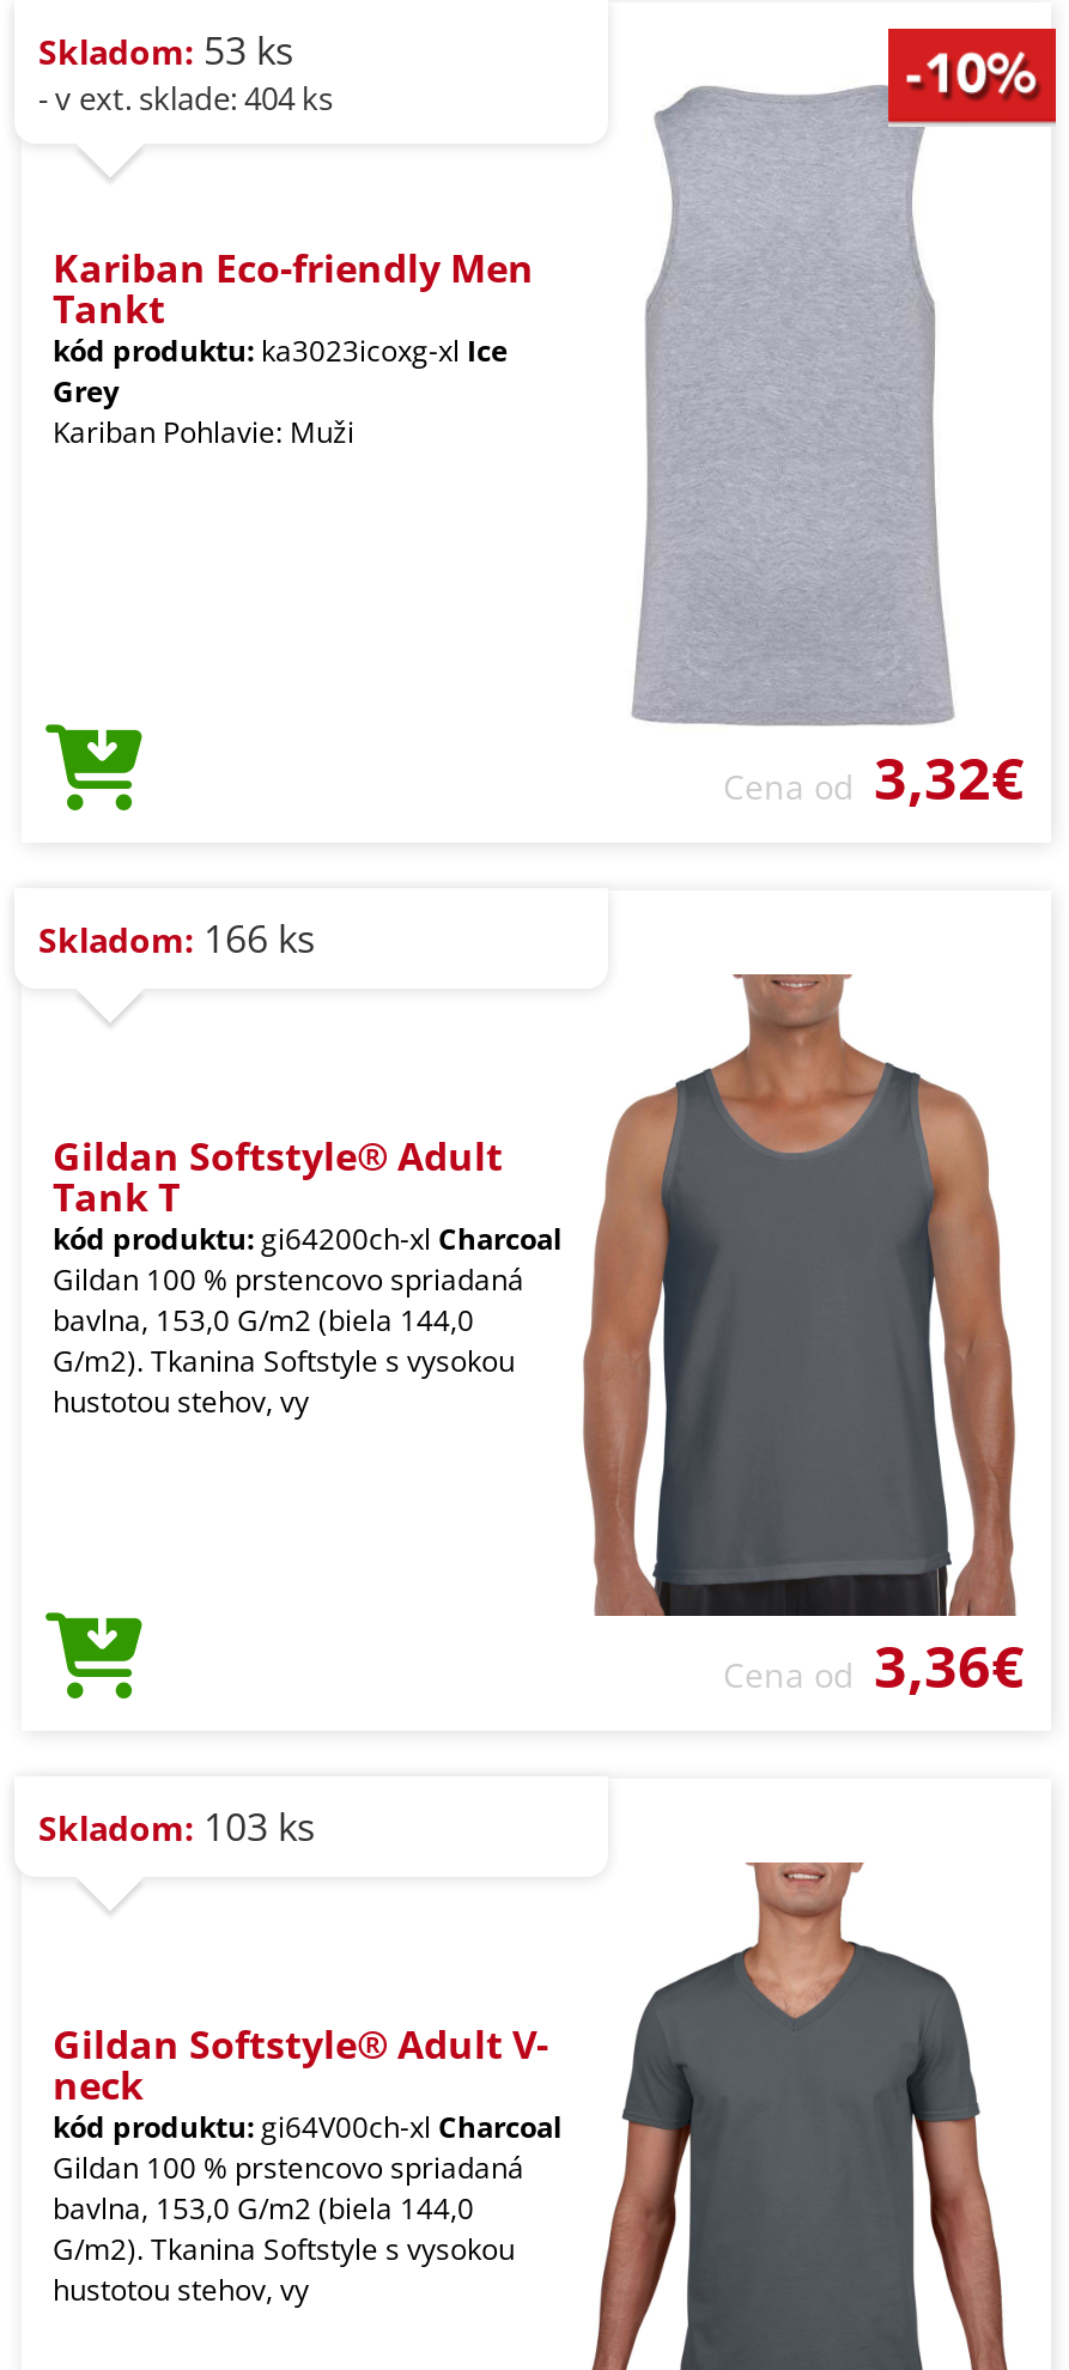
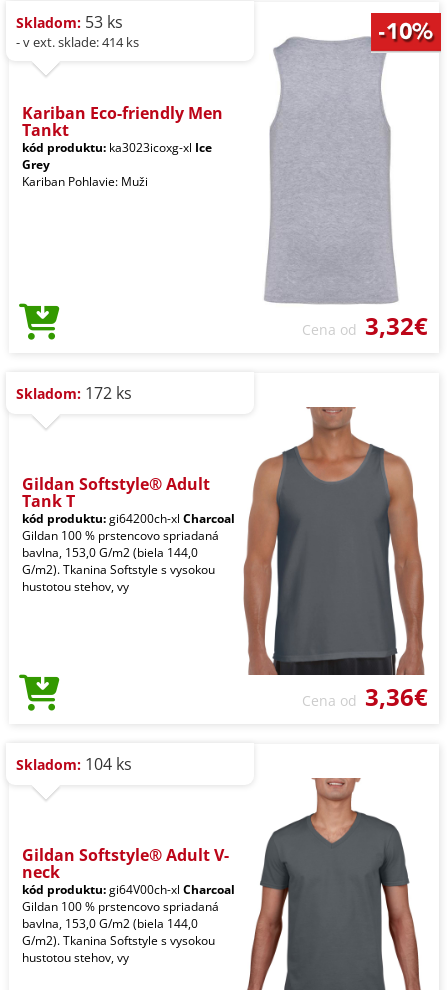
[38,78,333,121] - v ext. sklade: 404 ks -> [16,32,139,50] - v ext. sklade: 414 ks
[38,913,316,966] Skladom: 166 ks -> [16,381,132,403] Skladom: 172 ks
[38,1801,316,1854] Skladom: 103 ks -> [16,752,132,774] Skladom: 104 ks

